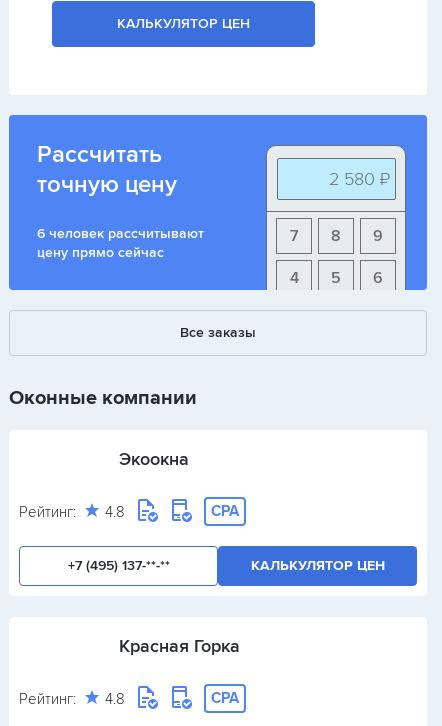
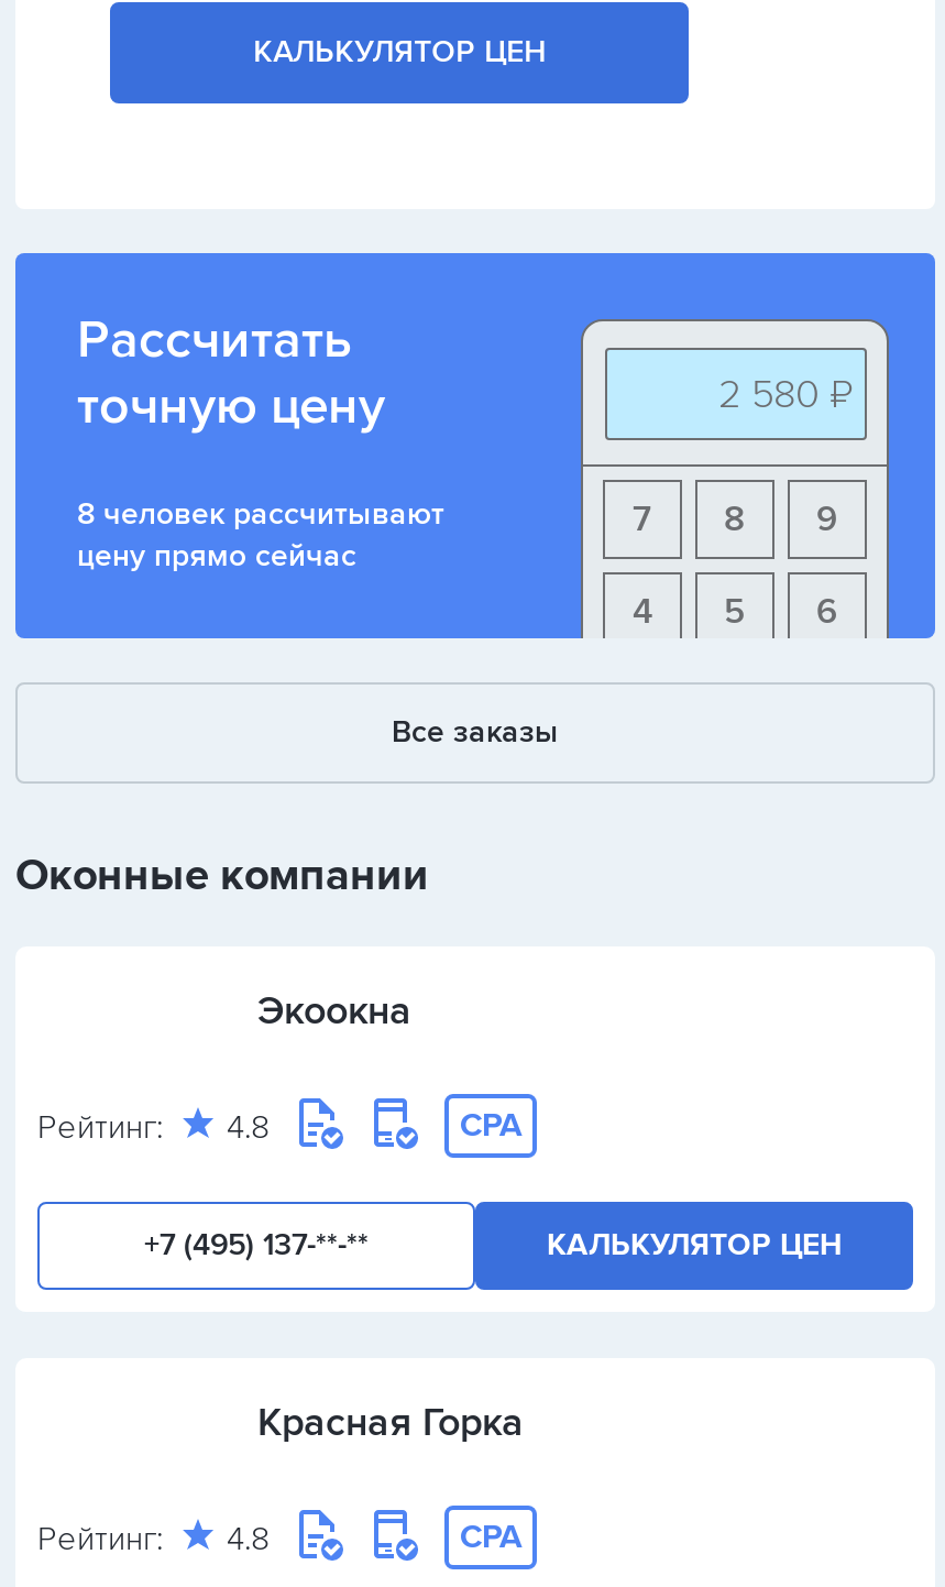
[37,225,204,242] 6 человек рассчитывают -> [77,495,444,533] 8 человек рассчитывают

